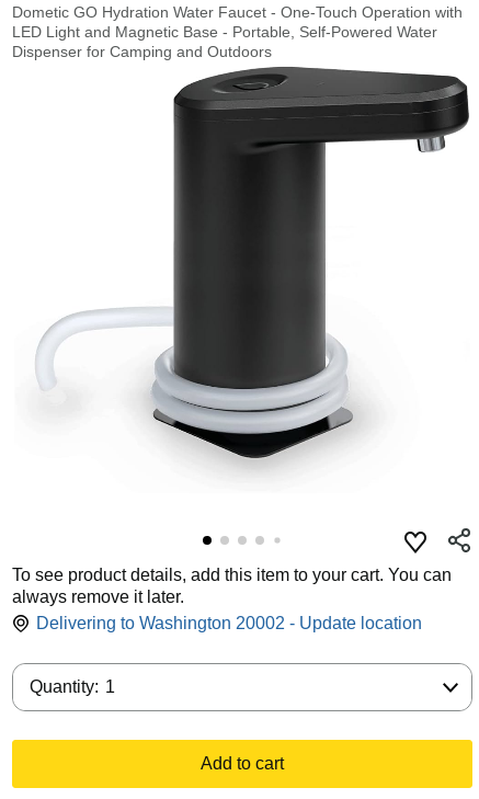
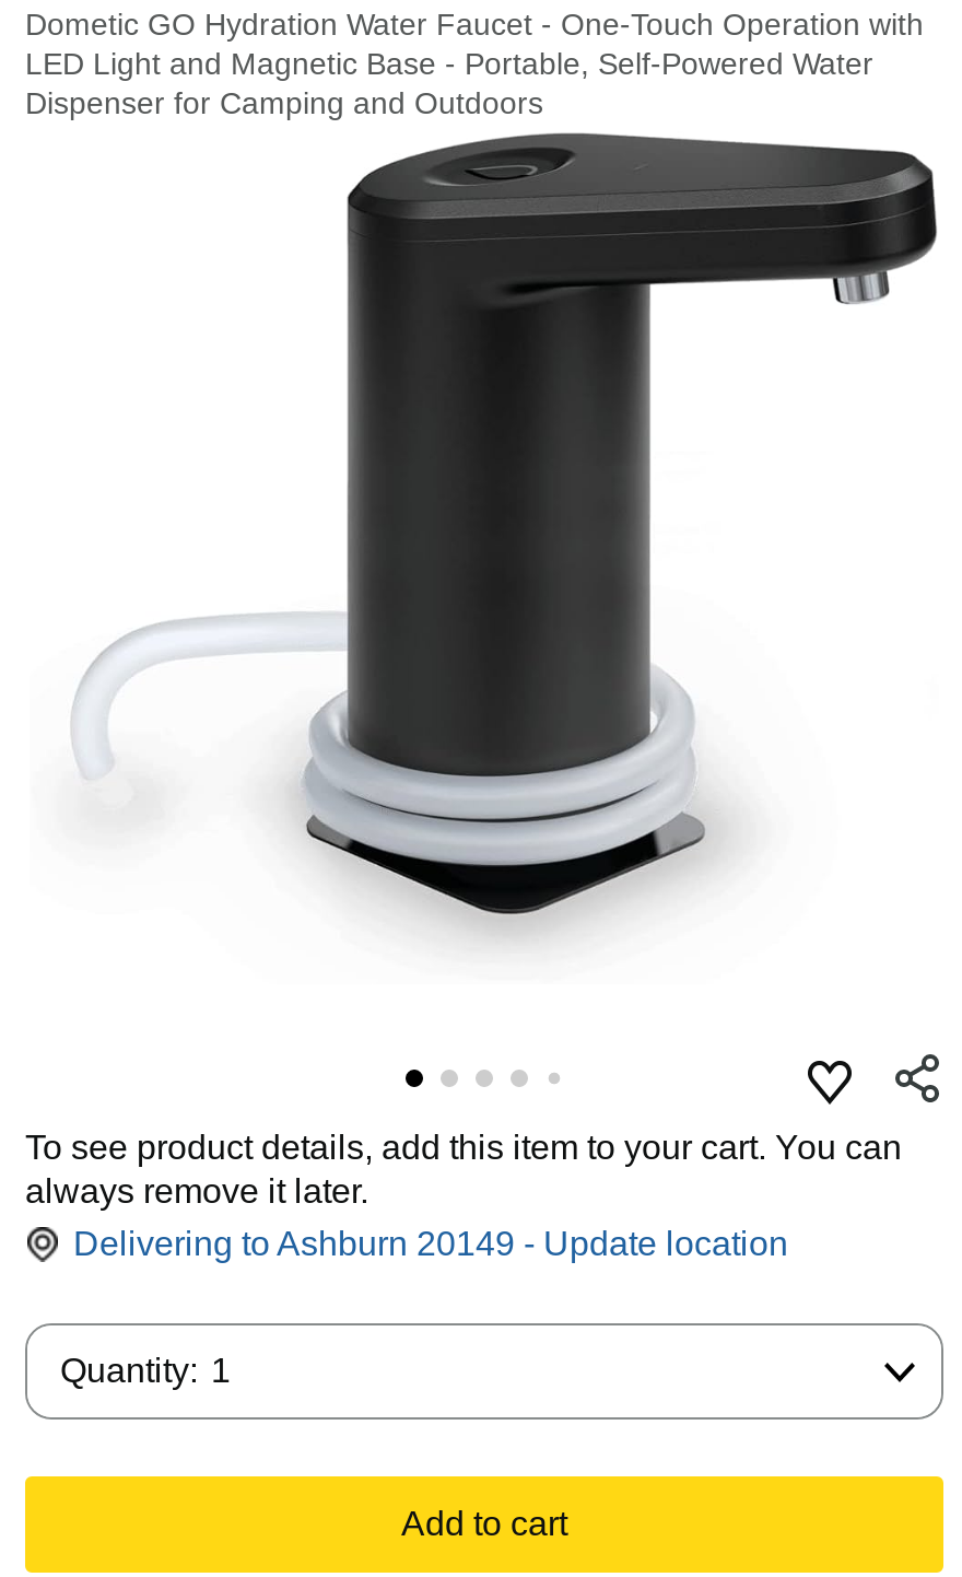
[36,614,422,632] Delivering to Washington 20002 - Update location -> [73,1225,788,1262] Delivering to Ashburn 20149 - Update location

